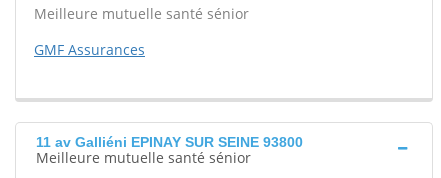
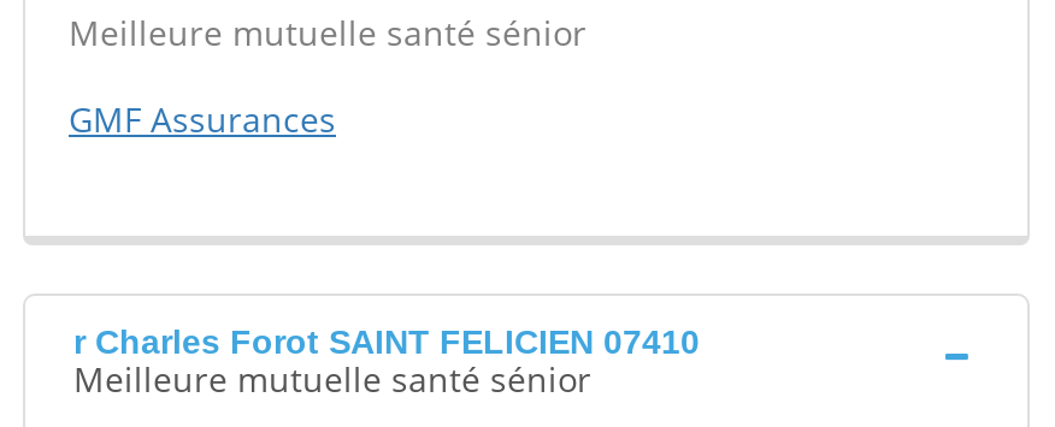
[36,134,303,150] 11 av Galliéni EPINAY SUR SEINE 93800 -> [73,322,700,361] r Charles Forot SAINT FELICIEN 07410

